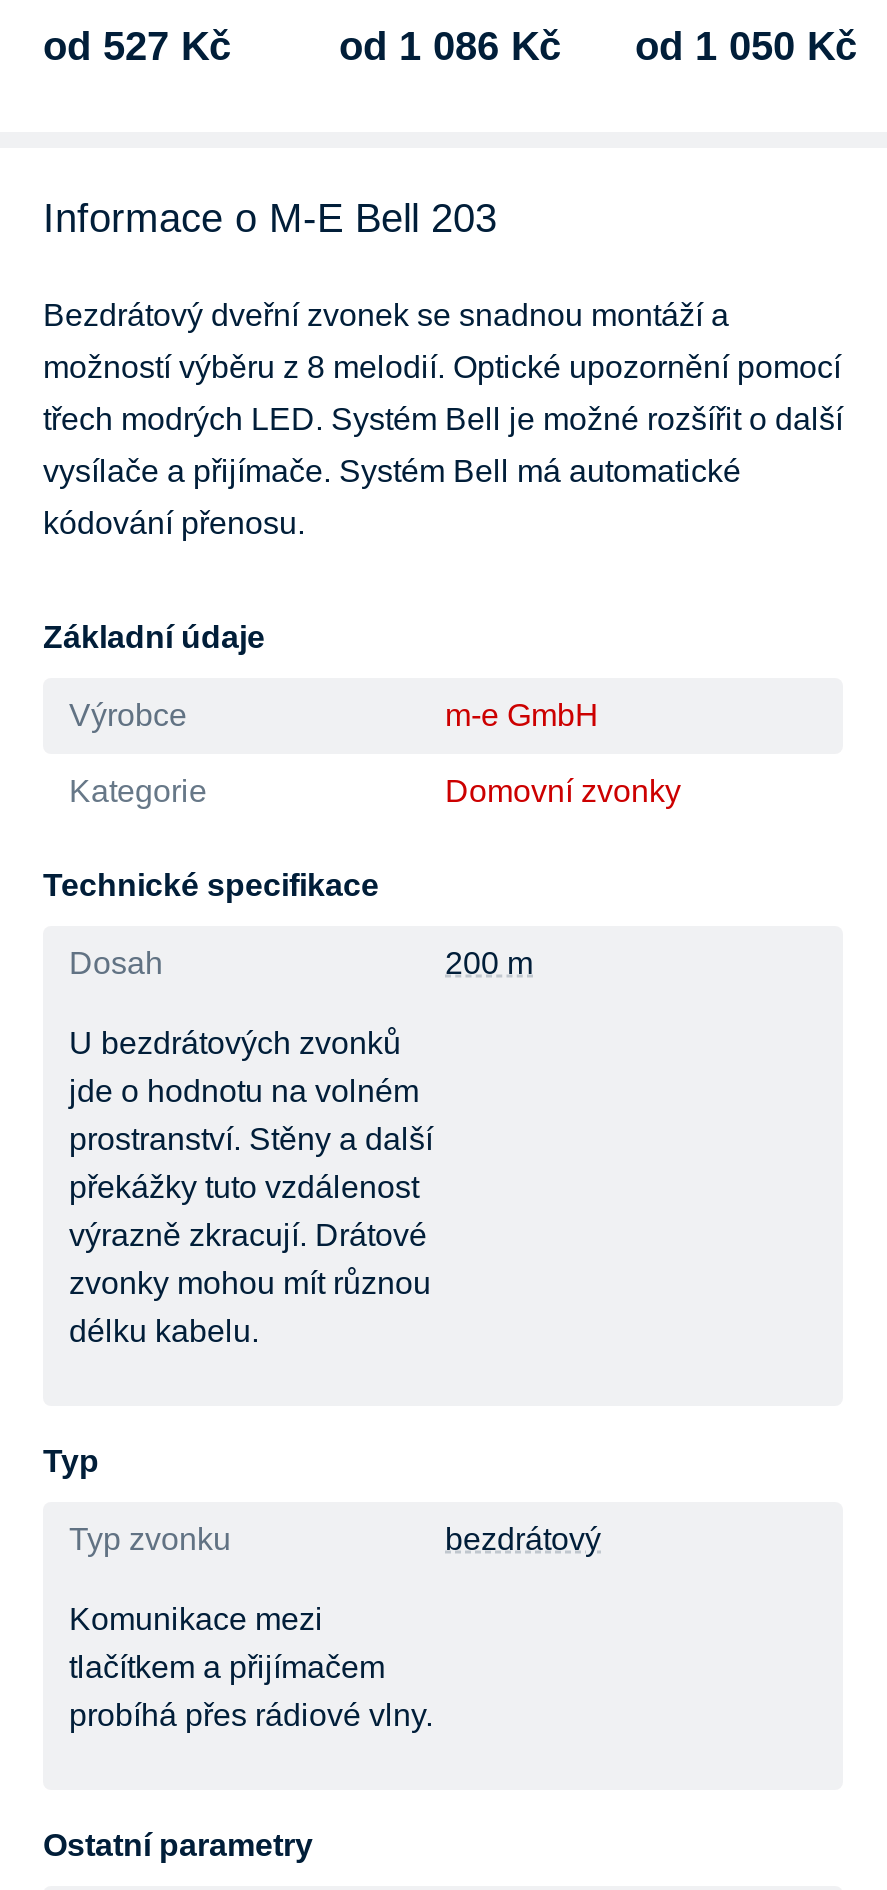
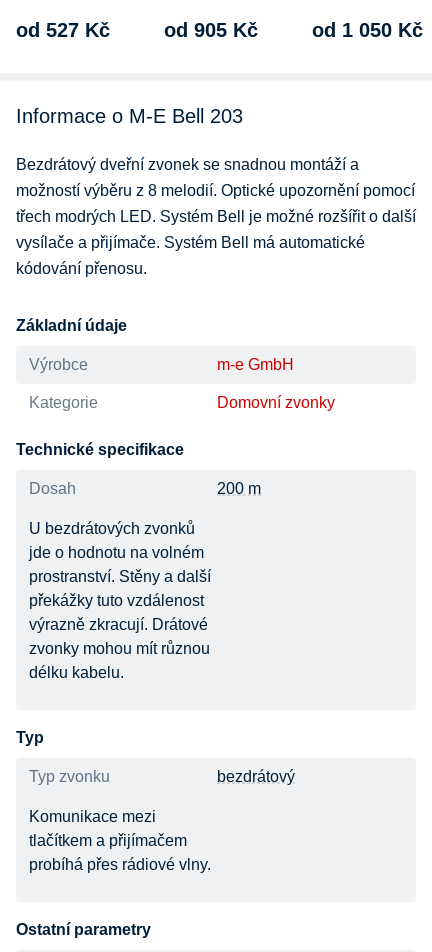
[339,24,561,68] od 1 086 Kč -> [164,19,258,41] od 905 Kč

